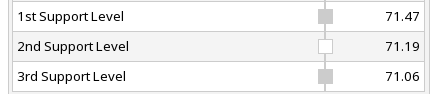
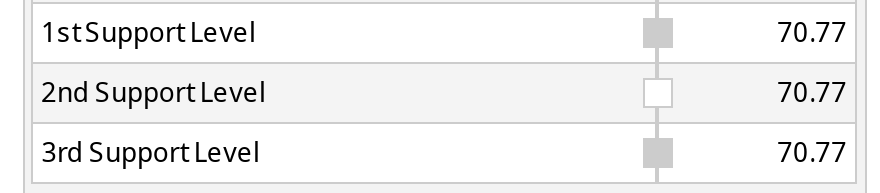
[385,7,420,25] 71.47 -> [777,14,847,50] 70.77
[385,37,420,55] 71.19 -> [777,74,847,110] 70.77
[385,67,420,85] 71.06 -> [777,134,847,170] 70.77

